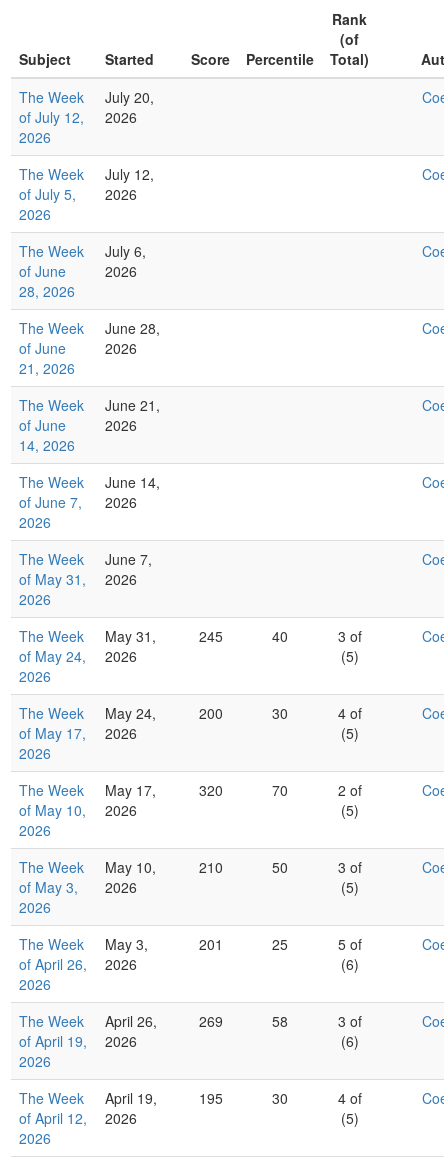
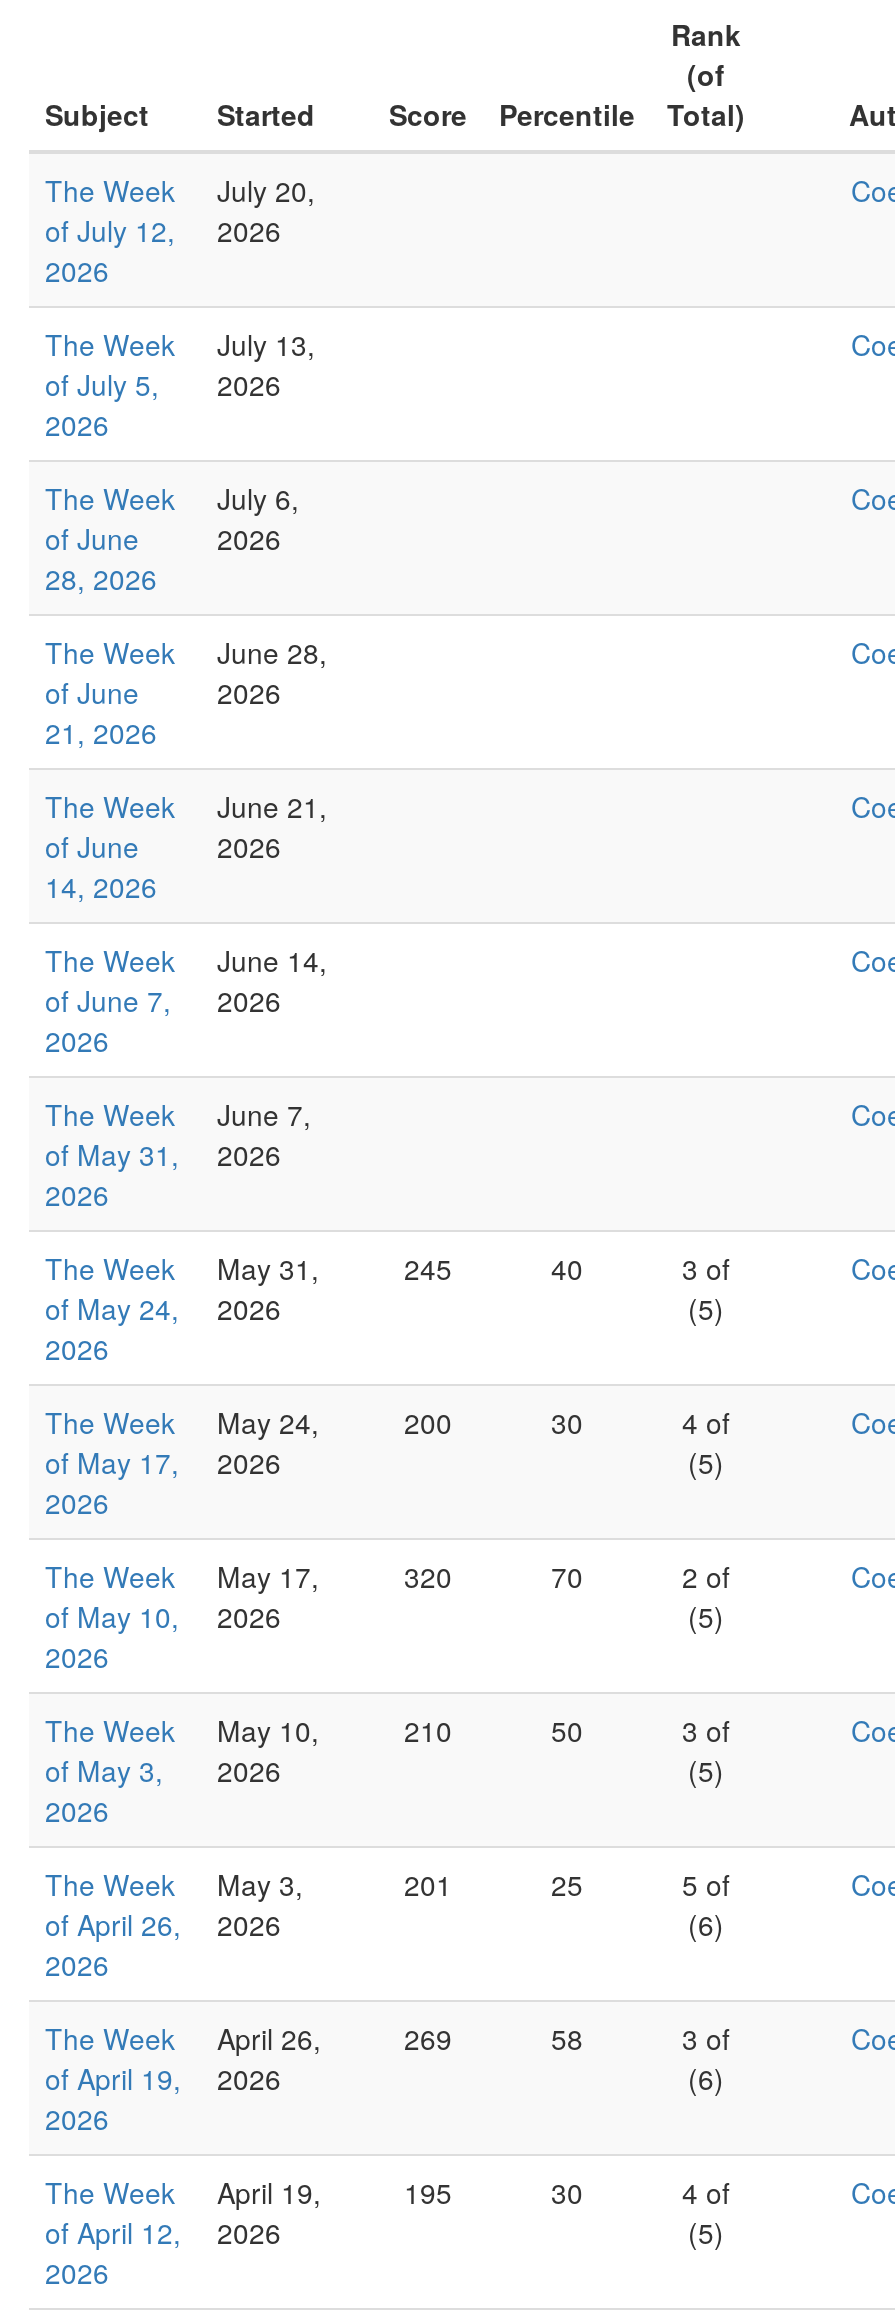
[19,164,154,184] The Week July 12, -> [45,324,315,364] The Week July 13,

